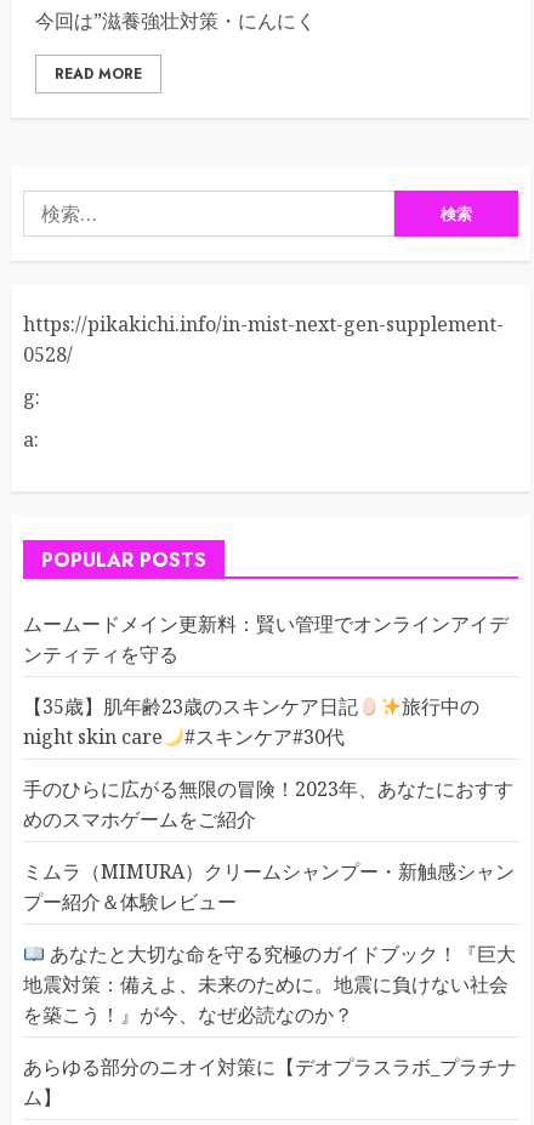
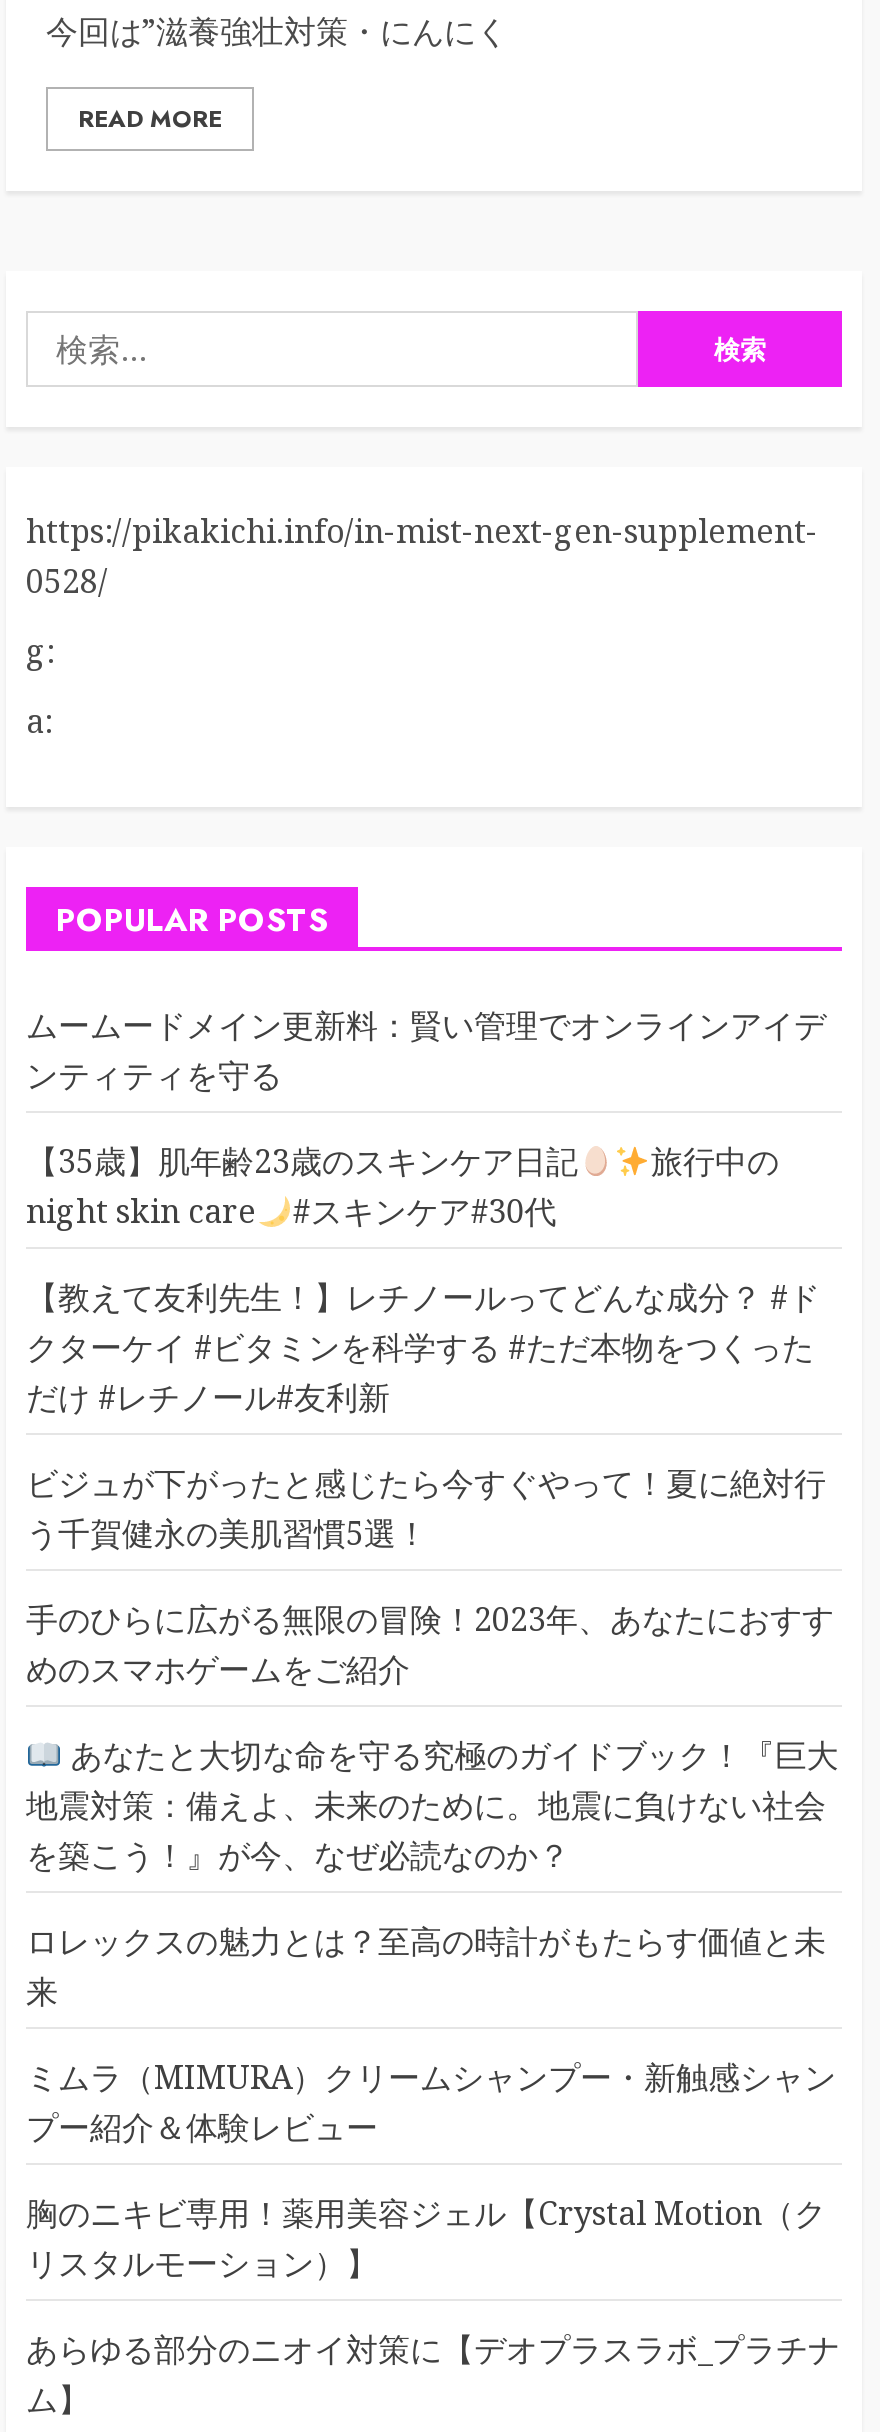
none -> [26,1275,826,1555] 【教えて友利先生！】レチノールってどんな成分？ #ド | クターケイ #ビタミンを科学する #ただ本物をつくった | だけ #レチノール#友利新 | ビジュが下がったと感じたら今すぐやって！夏に絶対行 | う千賀健永の美肌習慣5選！
moved [23,858,515,915] -> [26,2055,836,2149]: ミムラ（MIMURA）クリームシャンプー・新触感シャン | プー紹介＆体験レビュー
none -> [26,1919,826,2285] ロレックスの魅力とは？至高の時計がもたらす価値と未 | 来 | 胸のニキビ専用！薬用美容ジェル【Crystal Motion（ク | リスタルモーション）】

